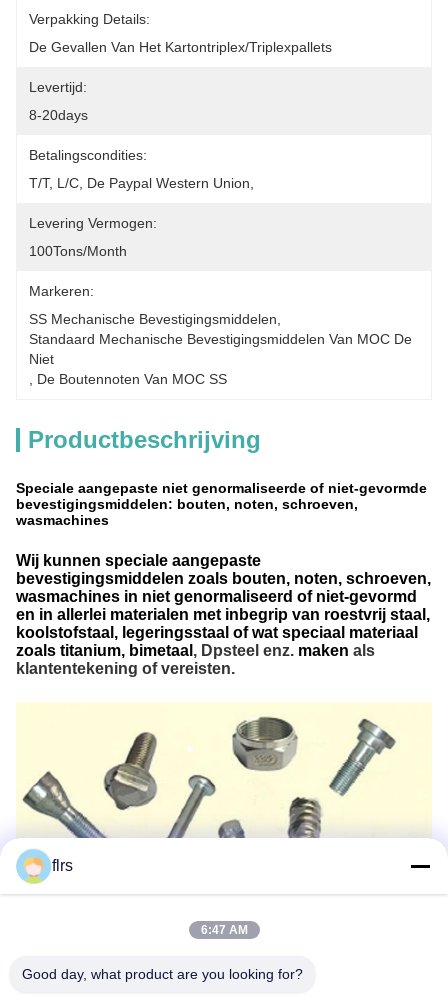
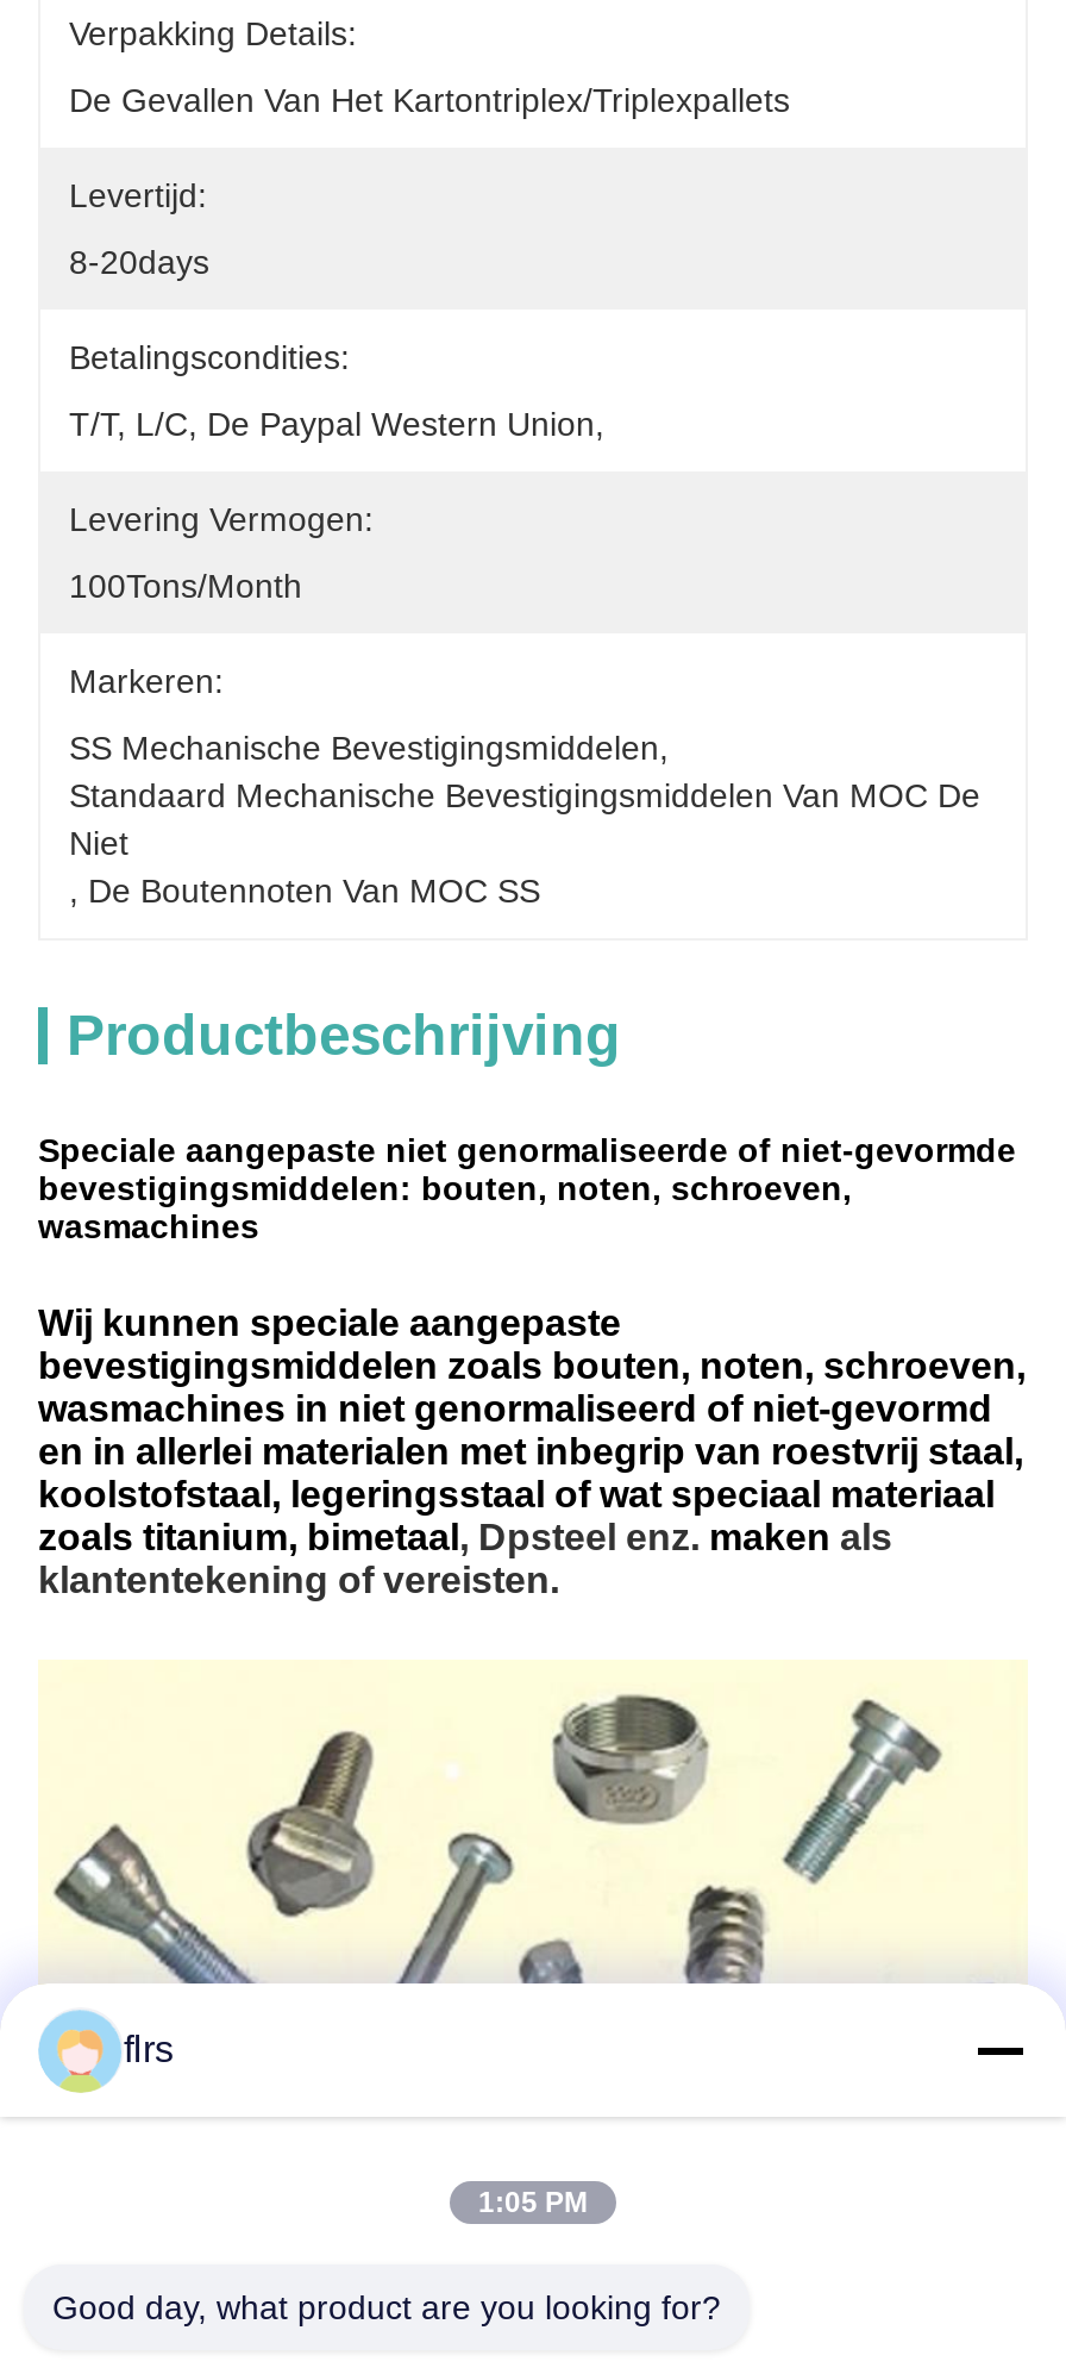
[200,923,247,937] 6:47 AM -> [478,2186,588,2219] 1:05 PM

